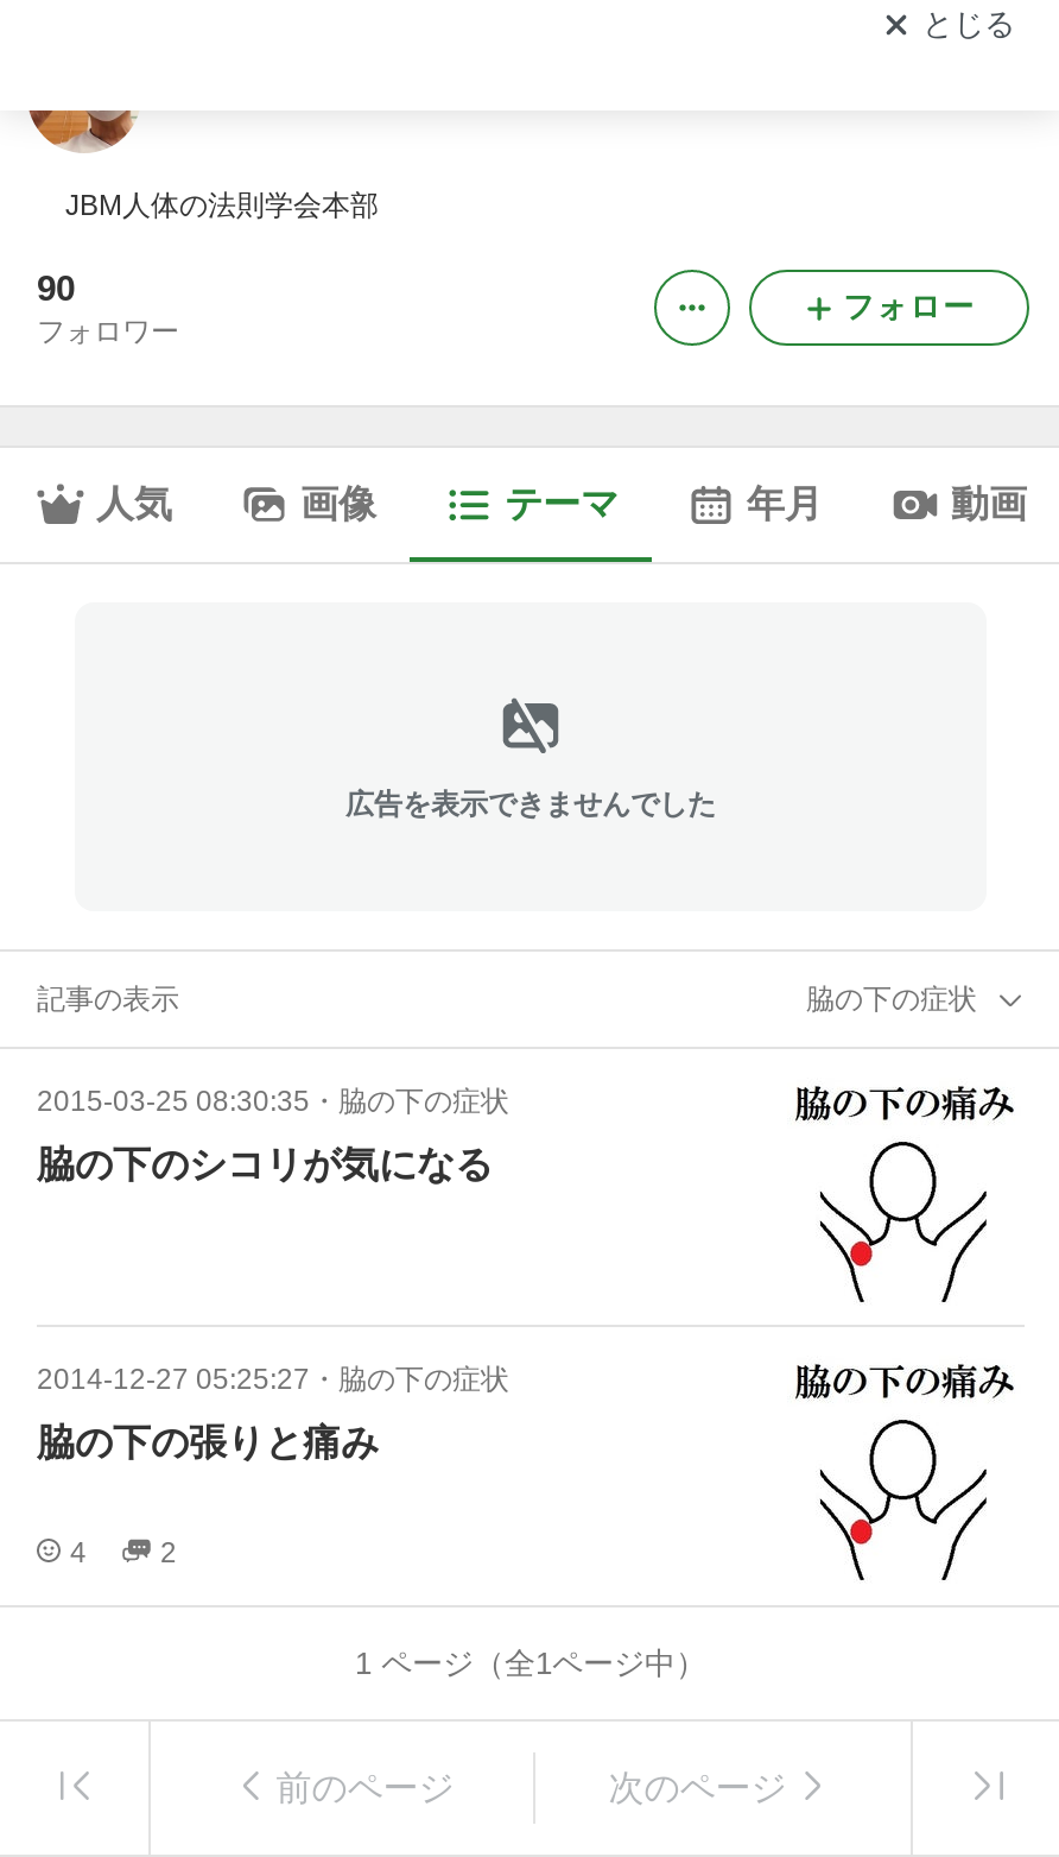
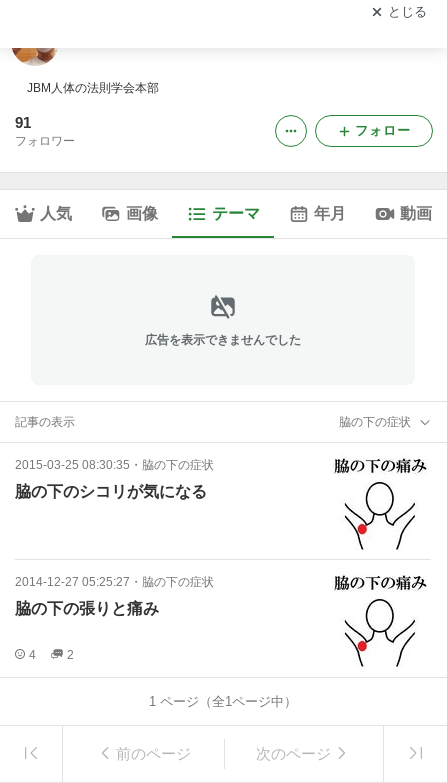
[37,267,75,308] 90 -> [15,114,31,131] 91

